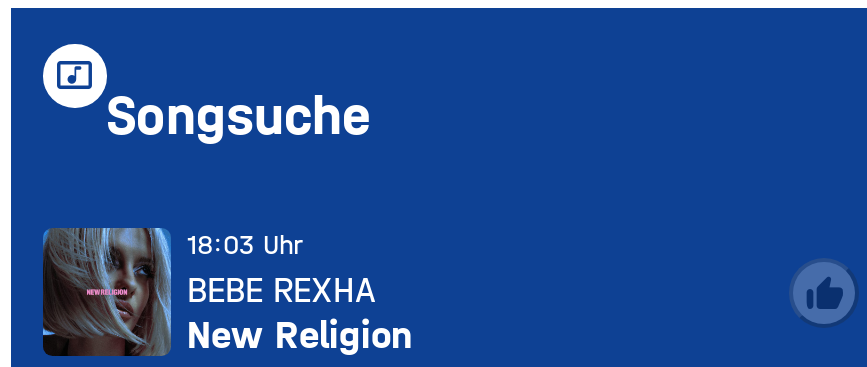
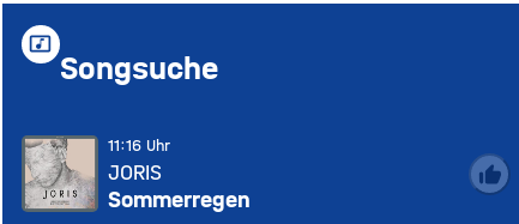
[41,226,413,358] [image] | 18:03 Uhr | BEBE REXHA | New Religion -> [22,135,251,213] [image] | 11:16 Uhr | JORIS | Sommerregen

